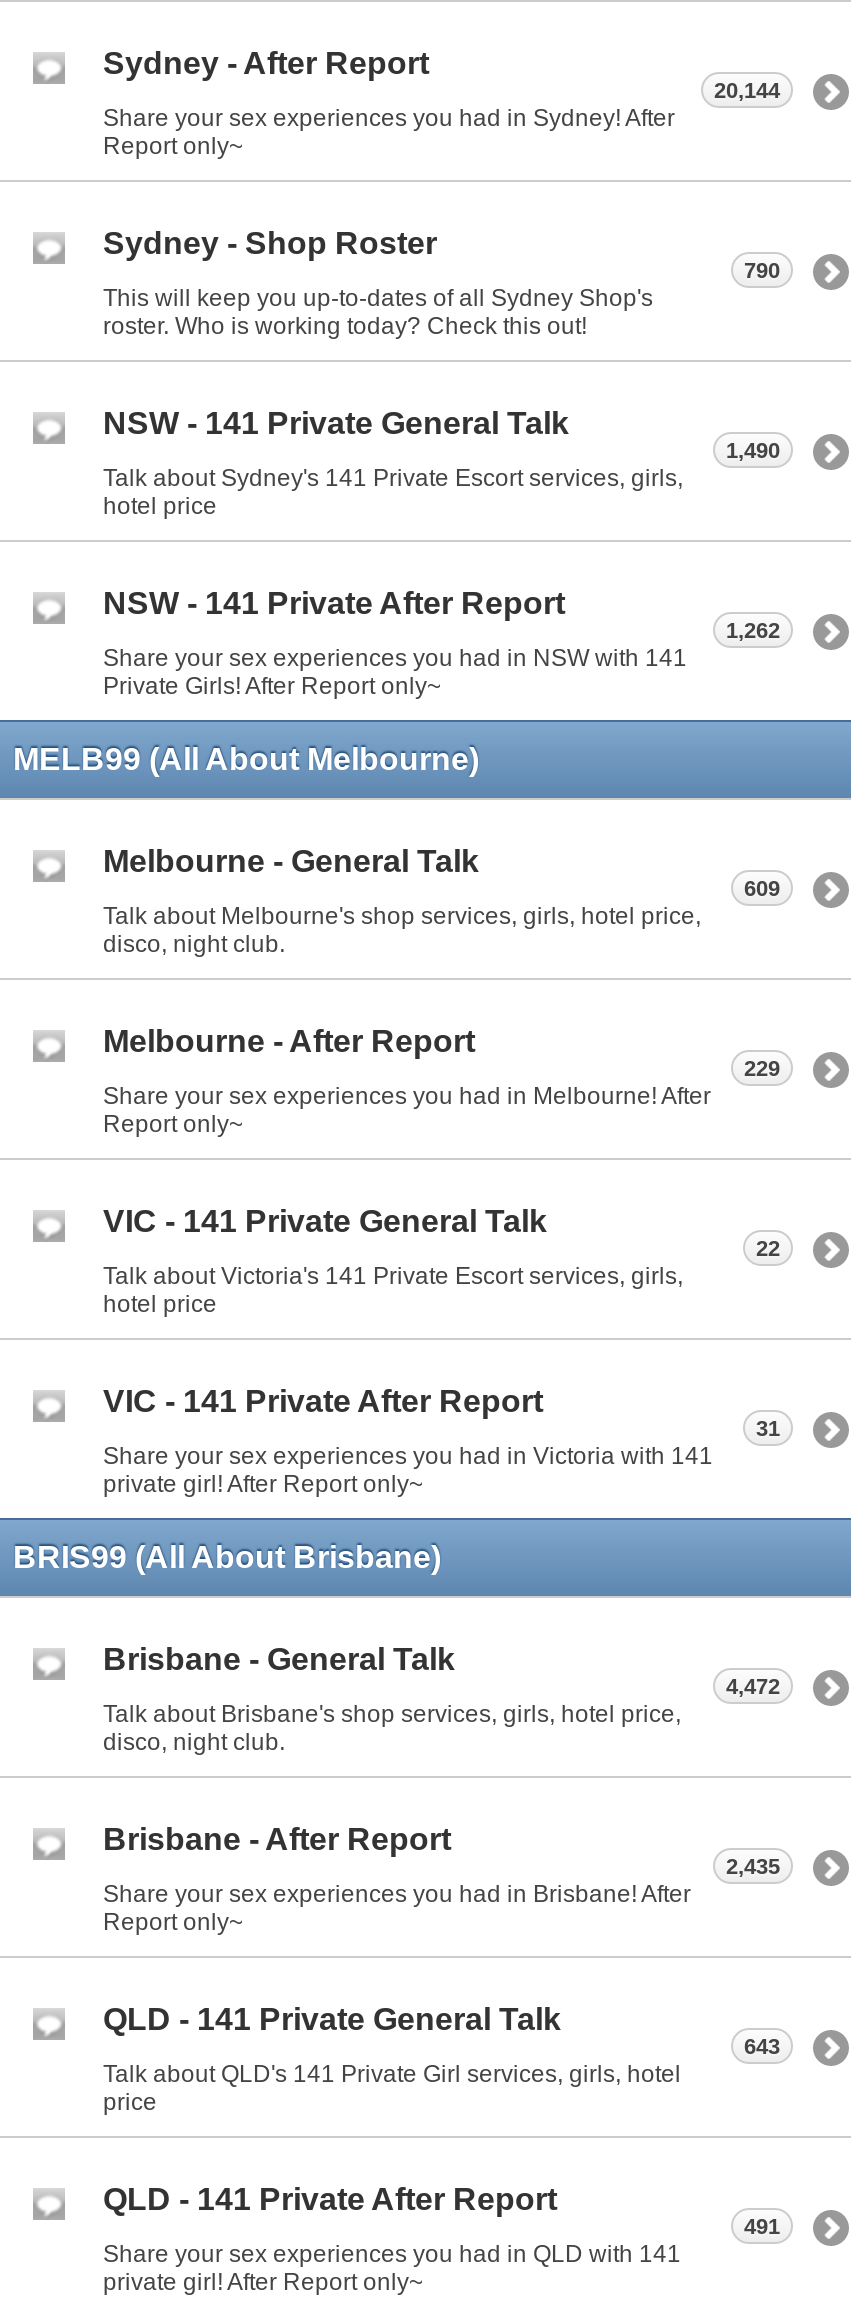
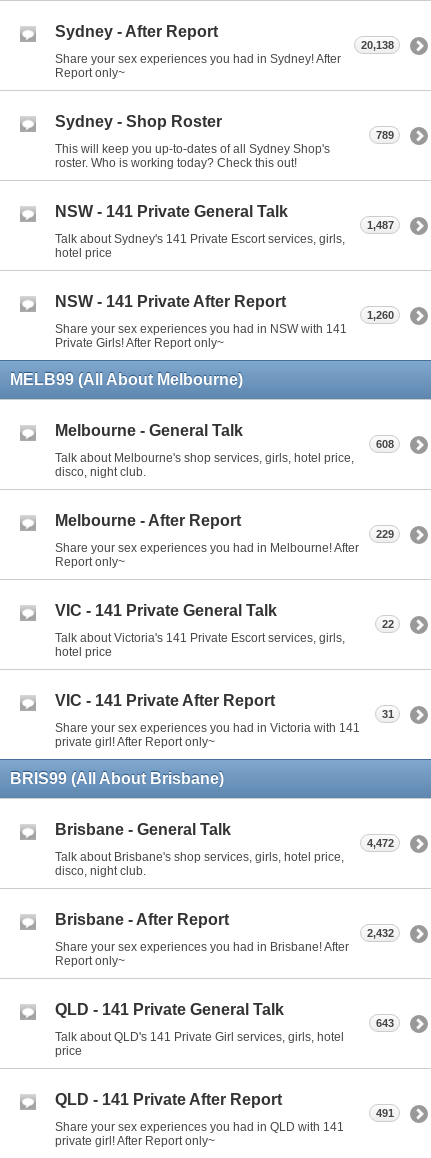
[714,78,780,102] 20,144 -> [360,39,393,51] 20,138
[744,258,780,282] 790 -> [375,129,393,141] 789
[726,438,780,462] 1,490 -> [366,219,393,231] 1,487
[726,618,780,642] 1,262 -> [366,309,393,321] 1,260
[744,876,780,900] 609 -> [375,438,393,450] 608
[726,1854,780,1878] 2,435 -> [366,927,393,939] 2,432

